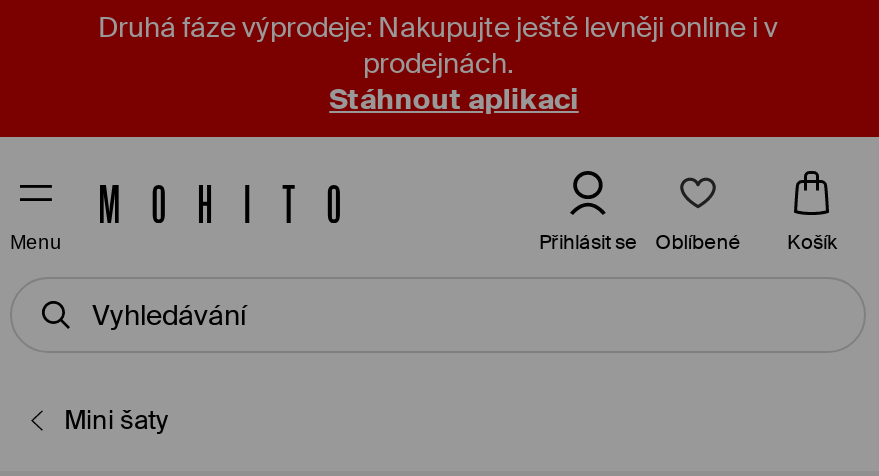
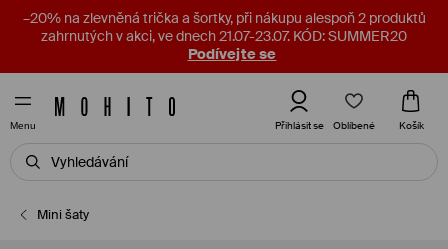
[98,9,778,117] Druhá fáze výprodeje: Nakupujte ještě levněji online i v | prodejnách. | Stáhnout aplikaci -> [22,9,425,63] –20% na zlevněná trička a šortky, při nákupu alespoň 2 produktů | zahrnutých v akci, ve dnech 21.07-23.07. KÓD: SUMMER20 | Podívejte se

